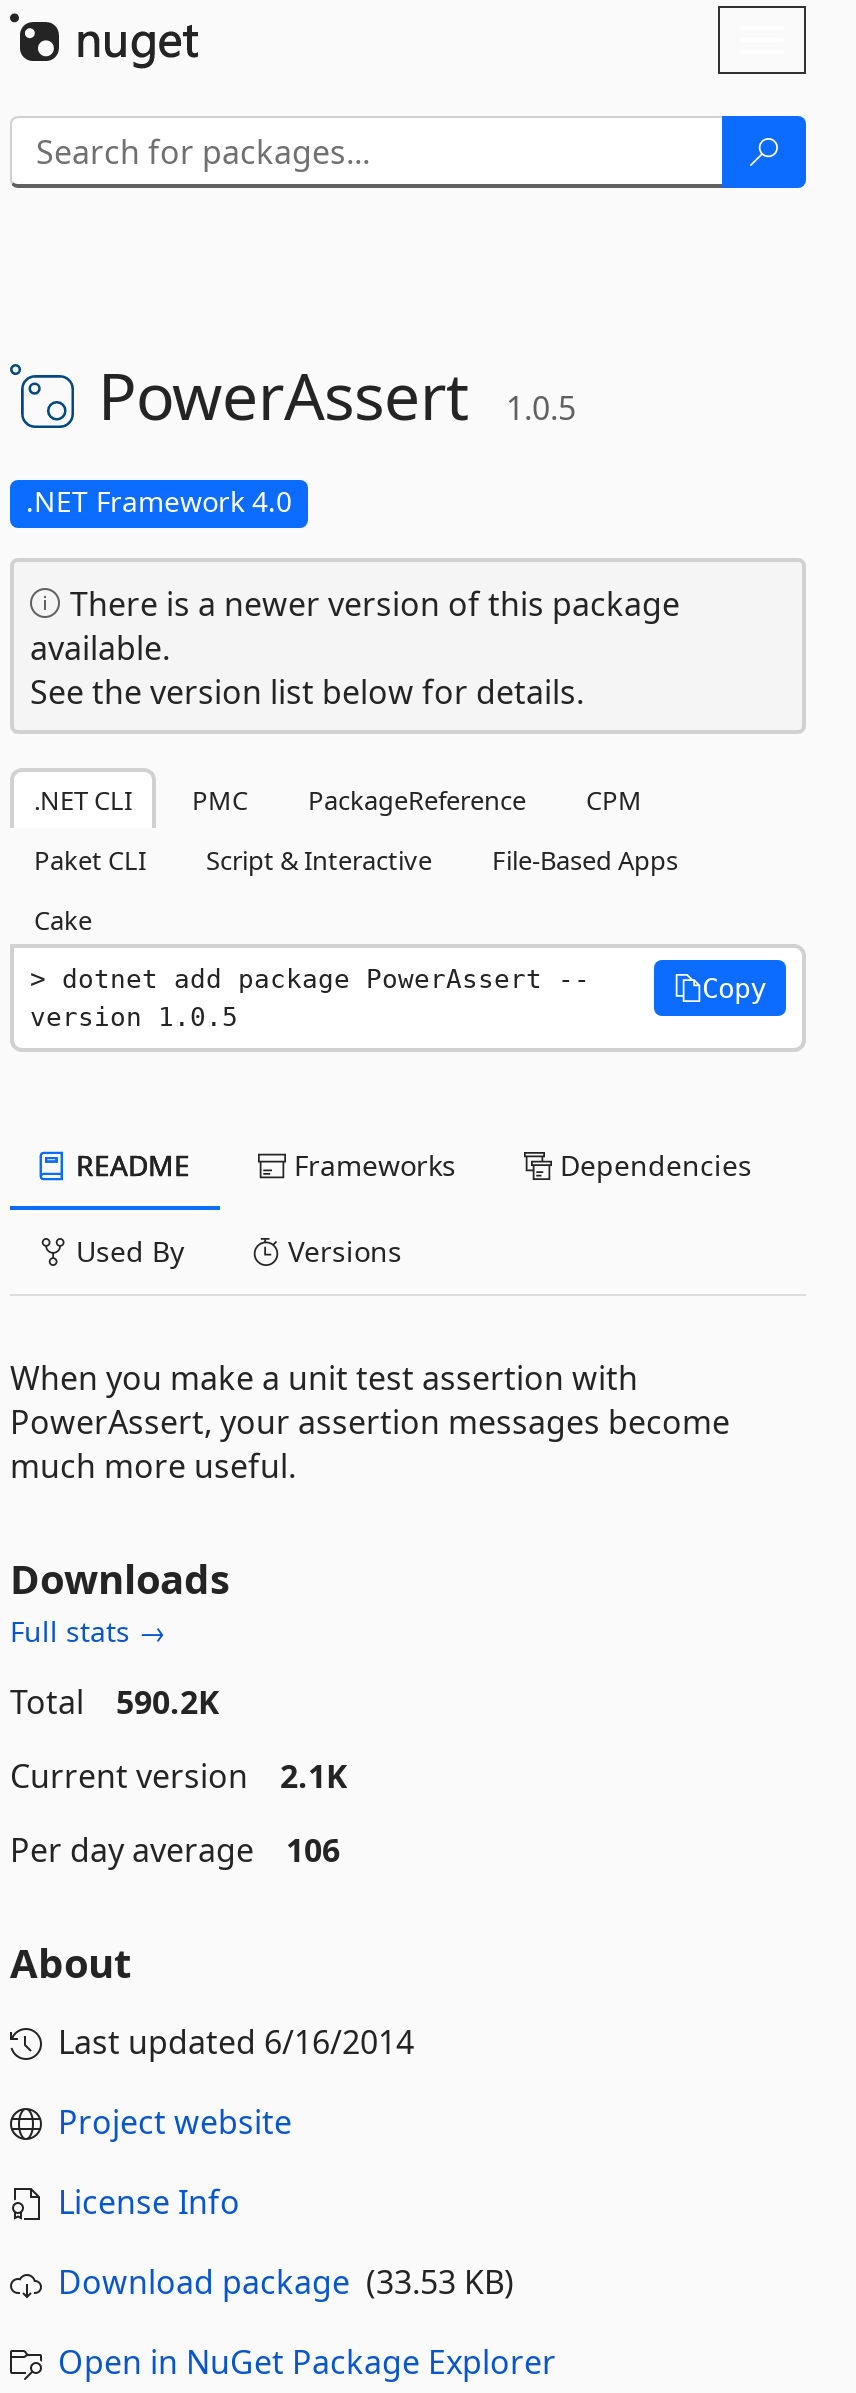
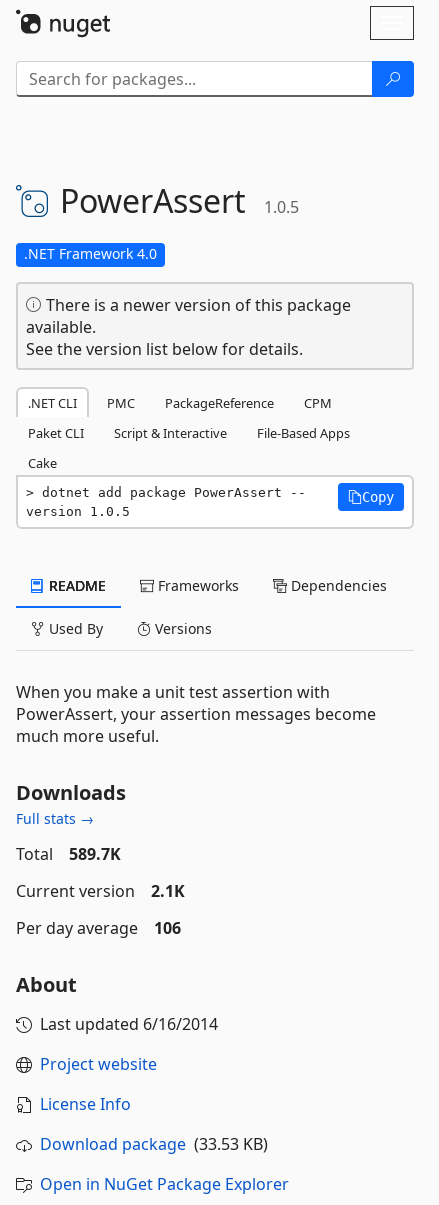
[10,1680,220,1724] Total 590.2K -> [16,843,121,865] Total 589.7K

